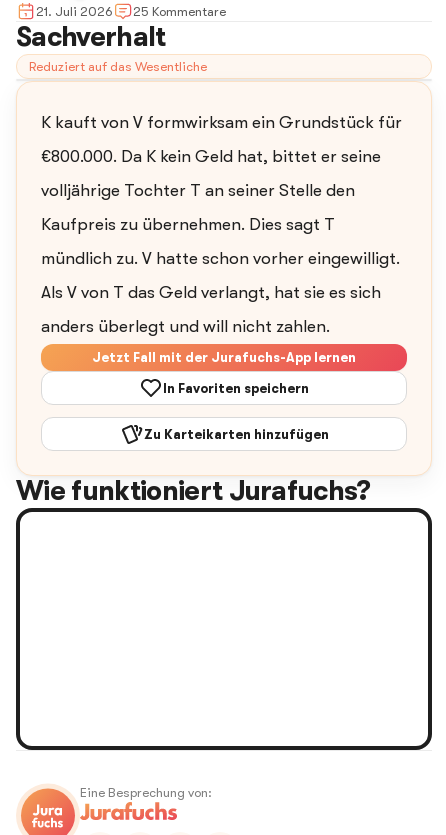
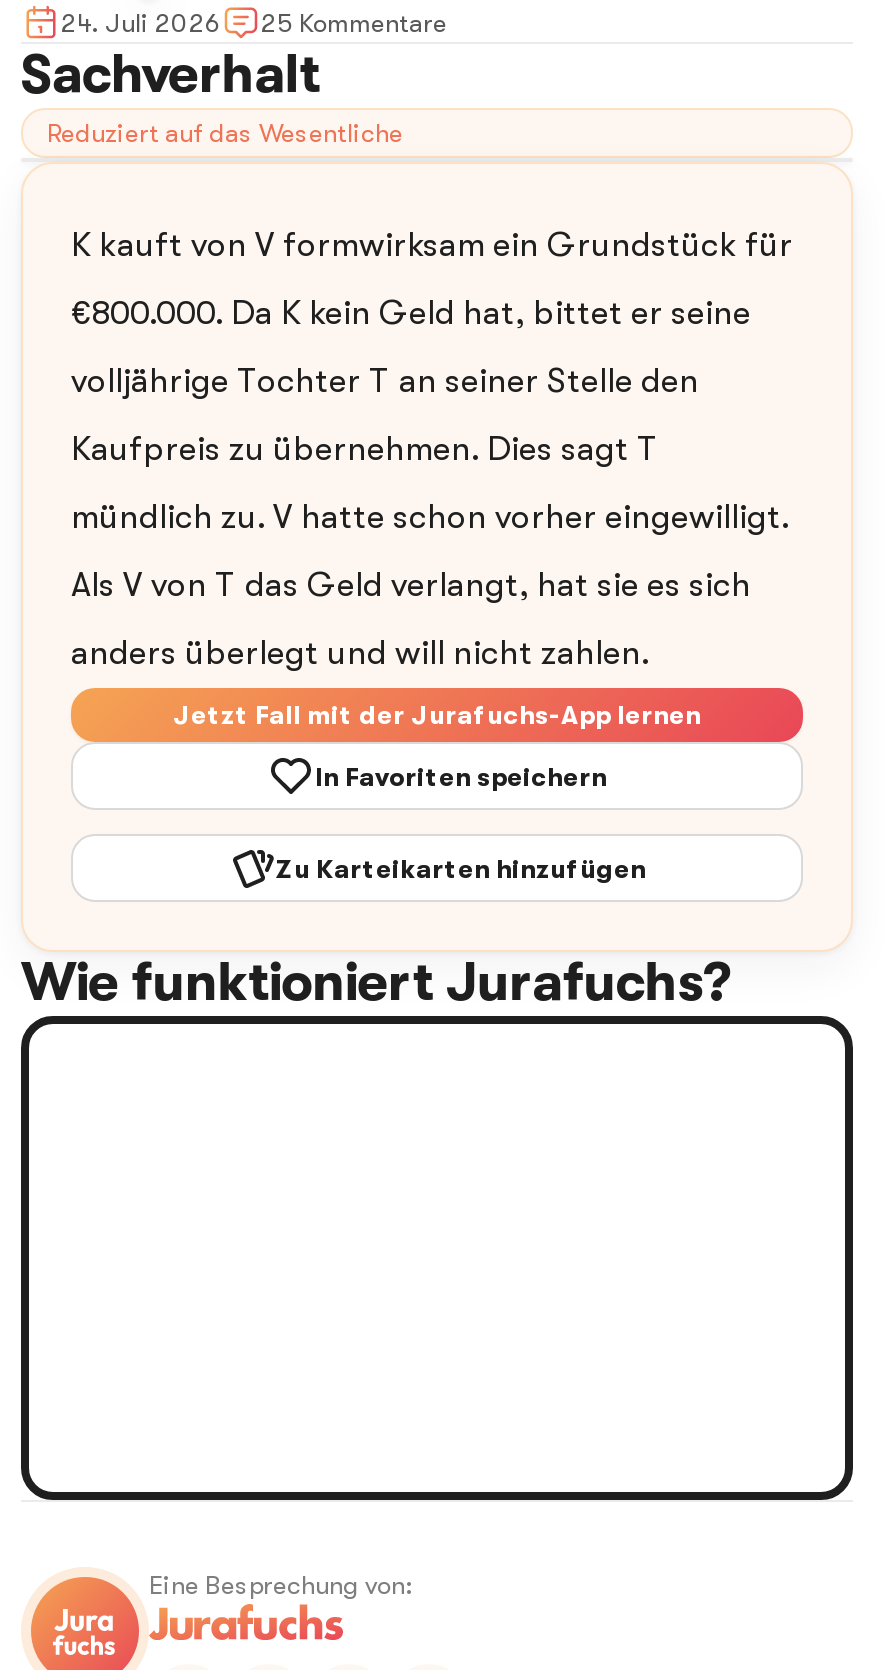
[36,3,226,18] 21. Juli 2026 25 Kommentare -> [61,7,447,37] 24. Juli 2026 25 Kommentare

